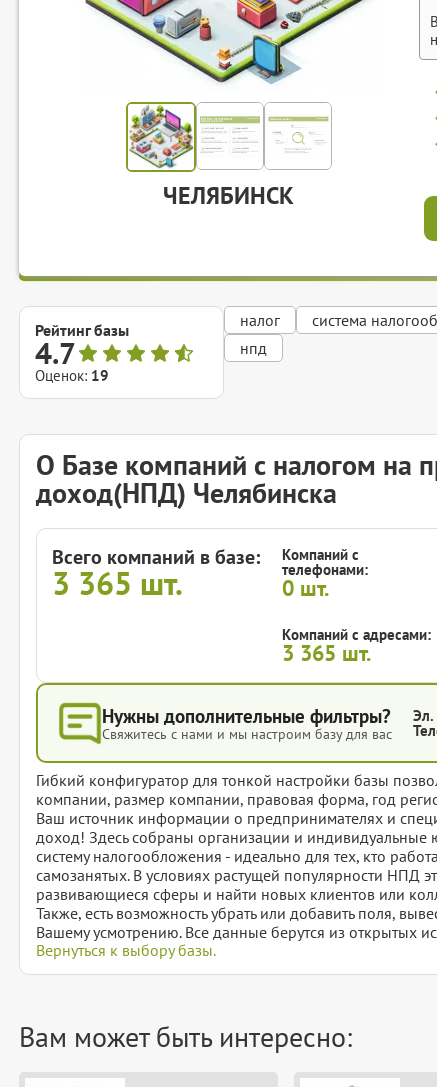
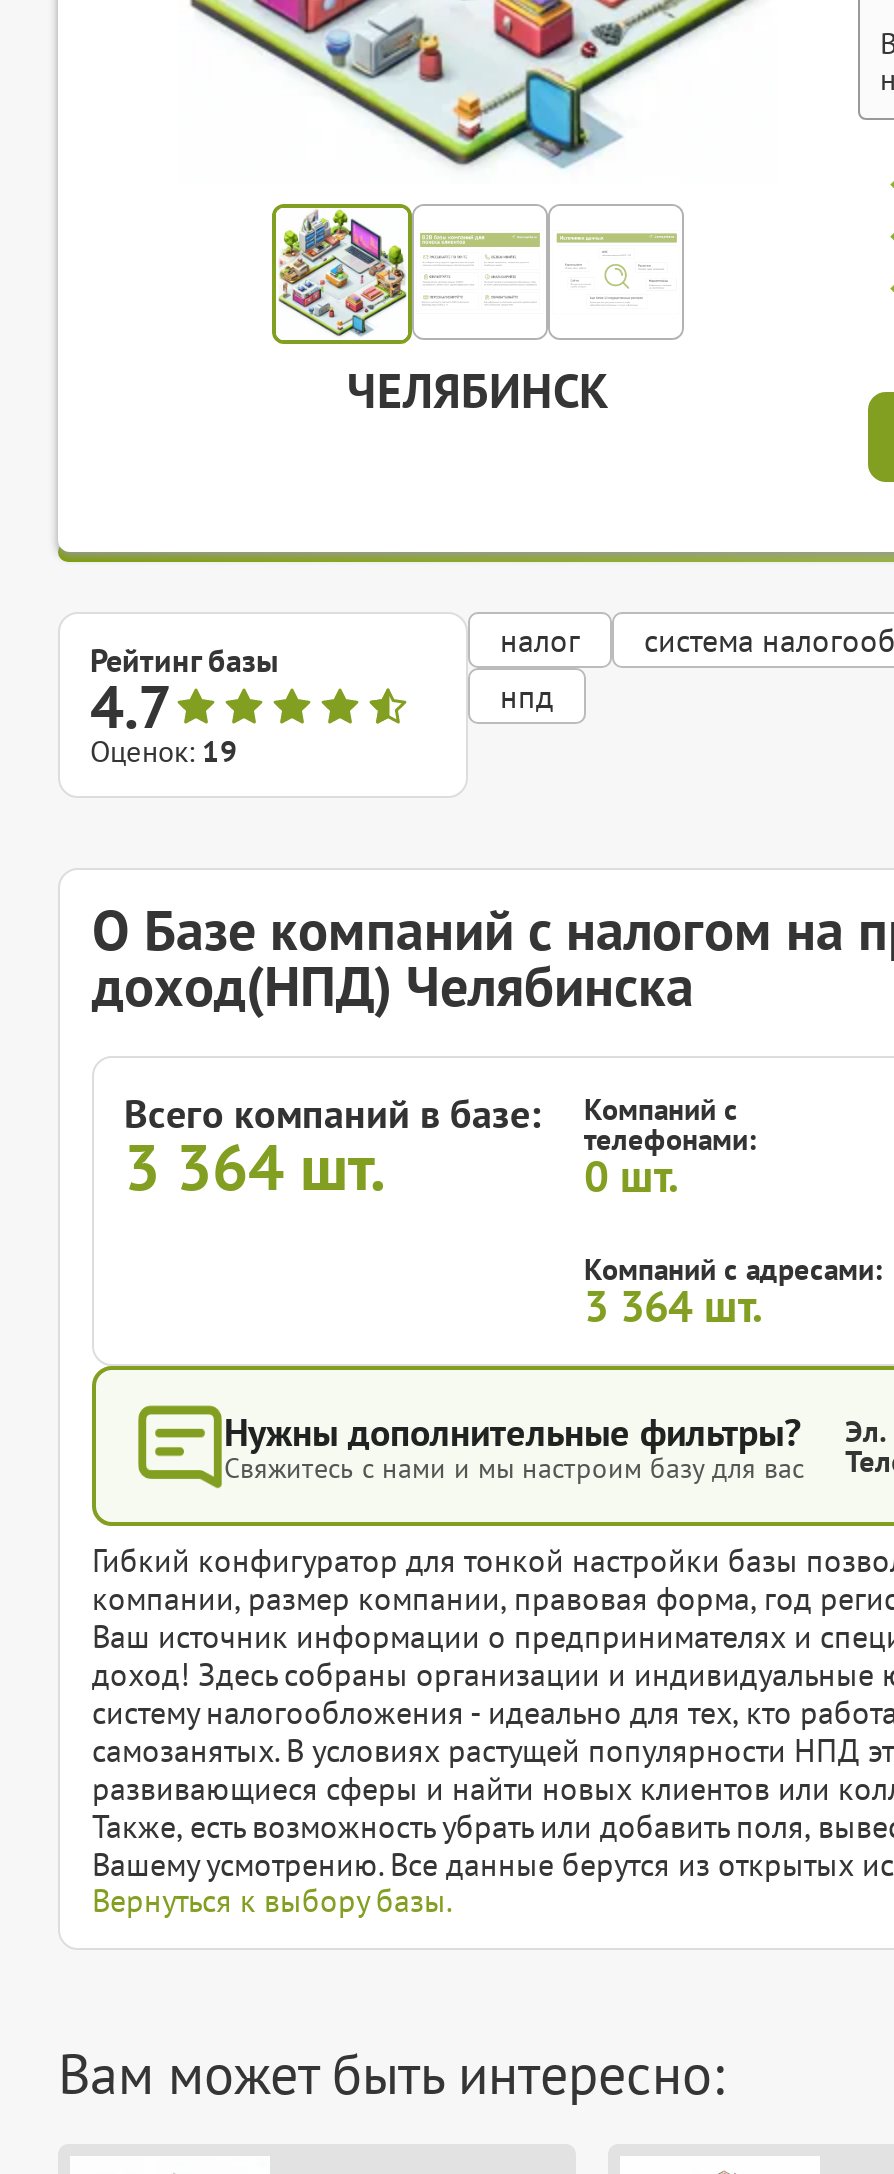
[52,562,183,604] 3 365шт. -> [124,1125,386,1209] 3 364шт.
[282,639,371,667] 3 365шт. -> [584,1278,762,1334] 3 364шт.

